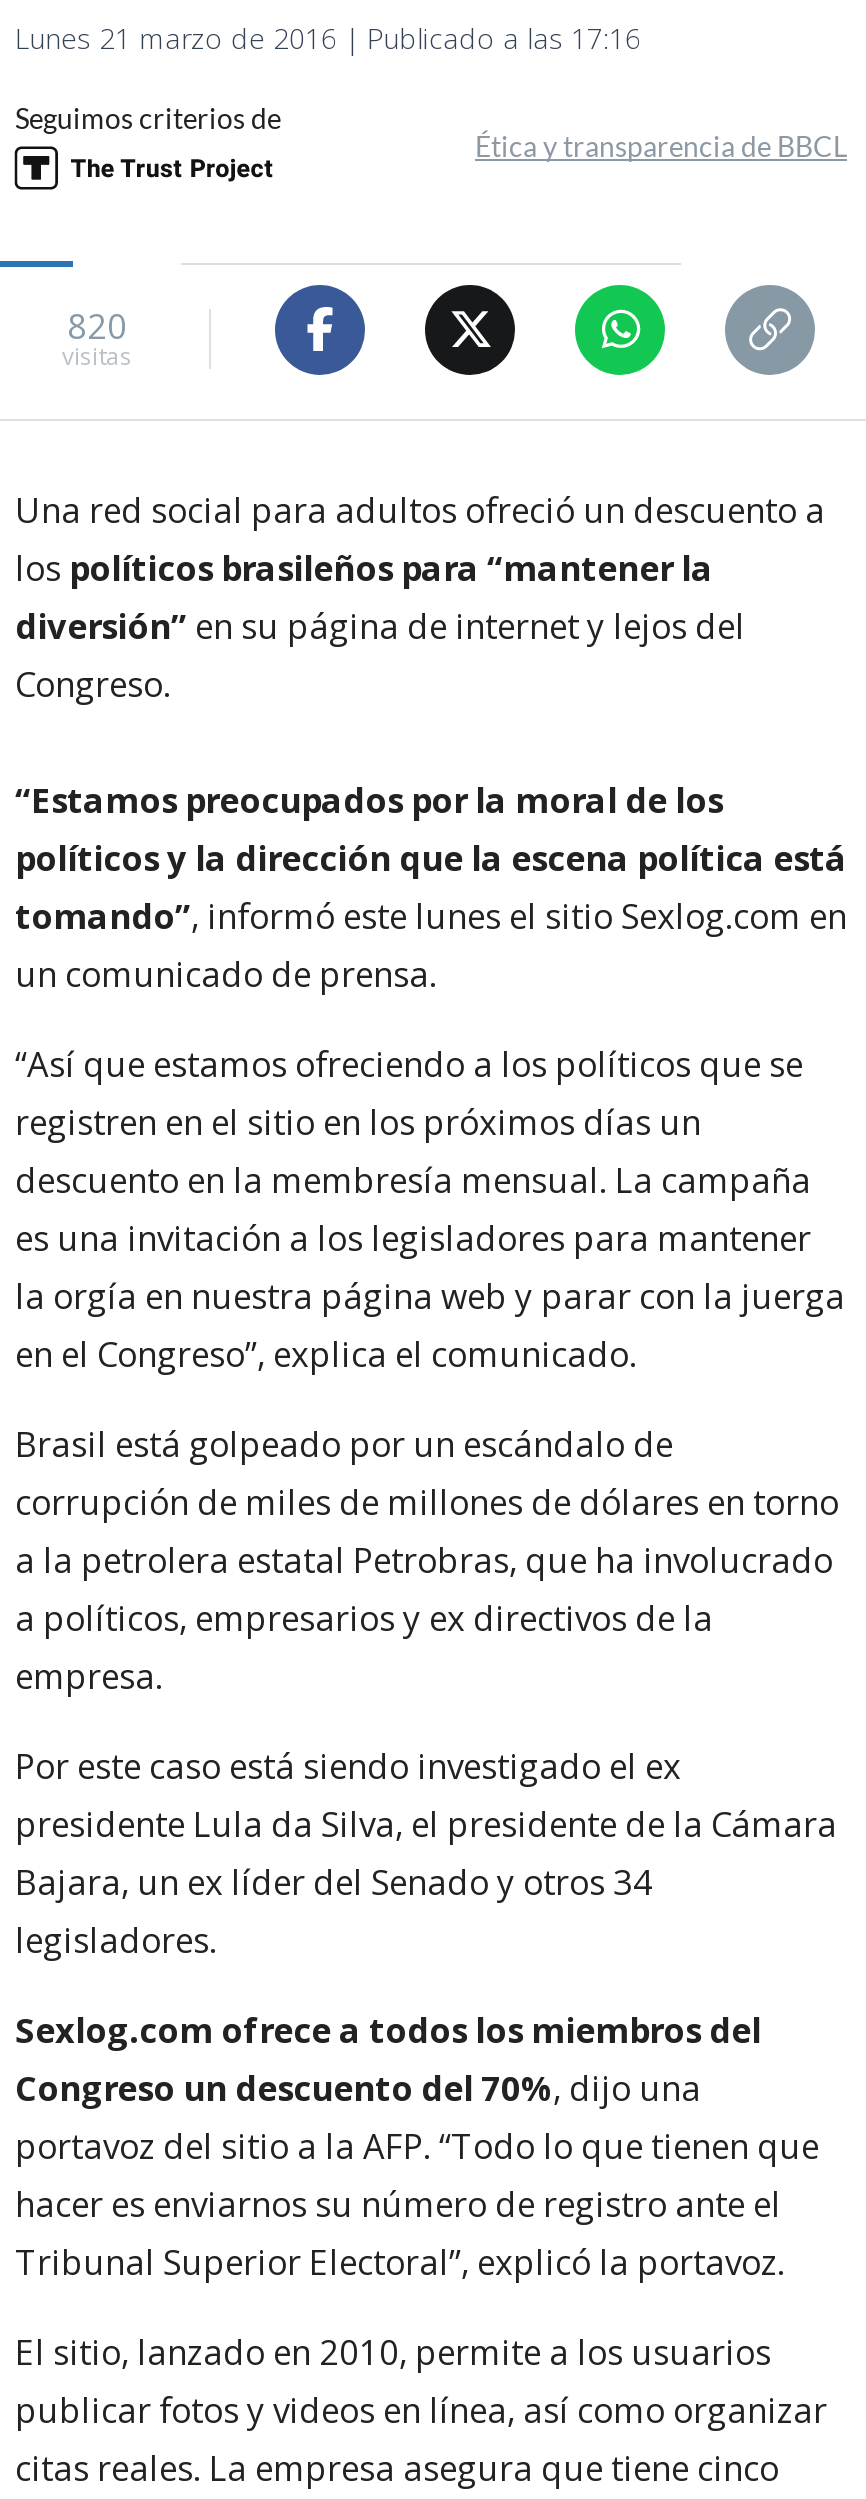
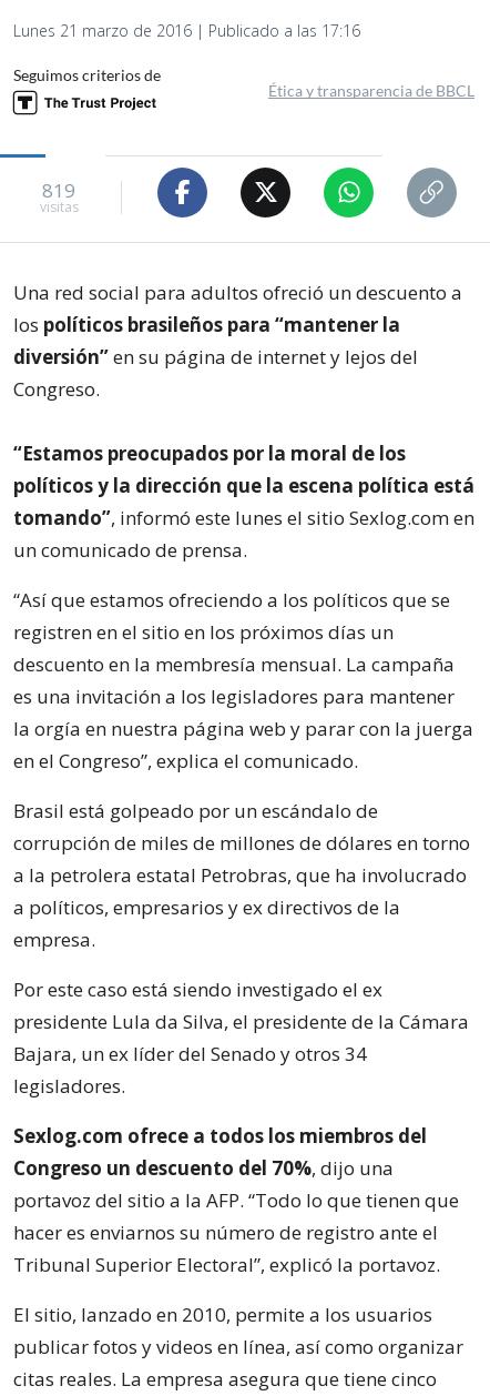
[67,304,127,350] 820 -> [42,178,75,203] 819

